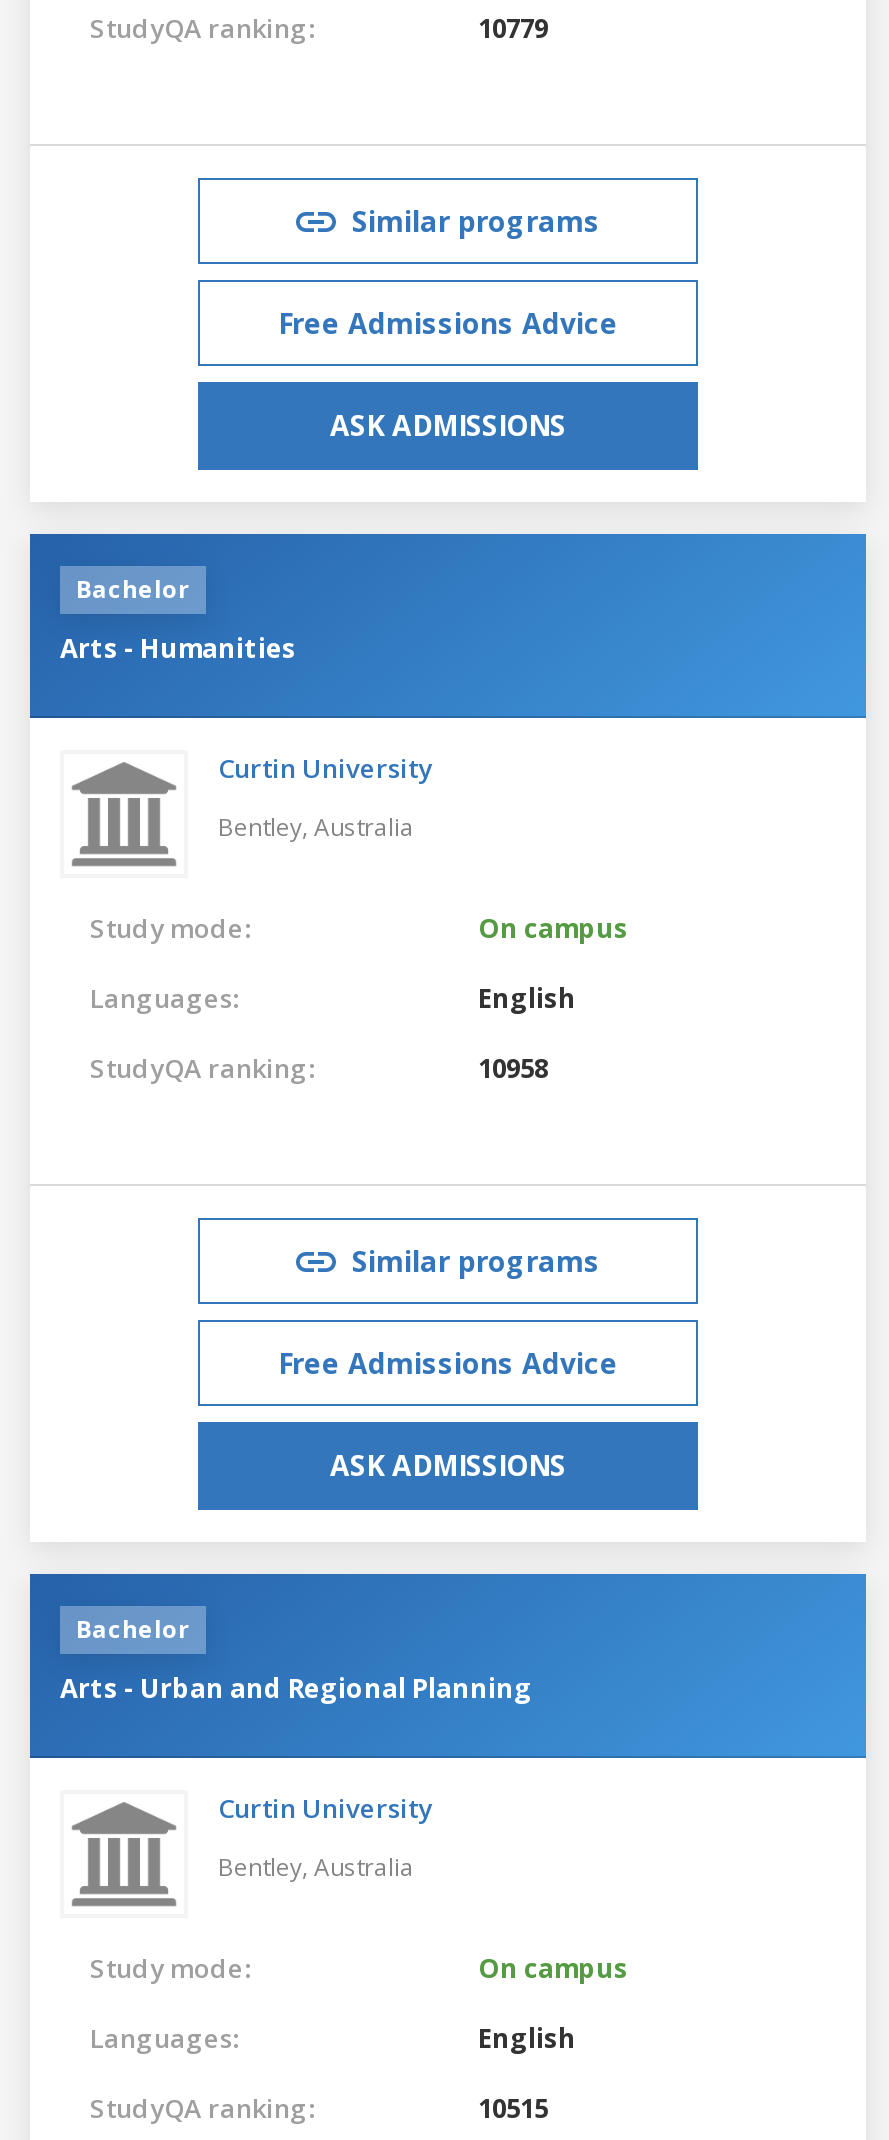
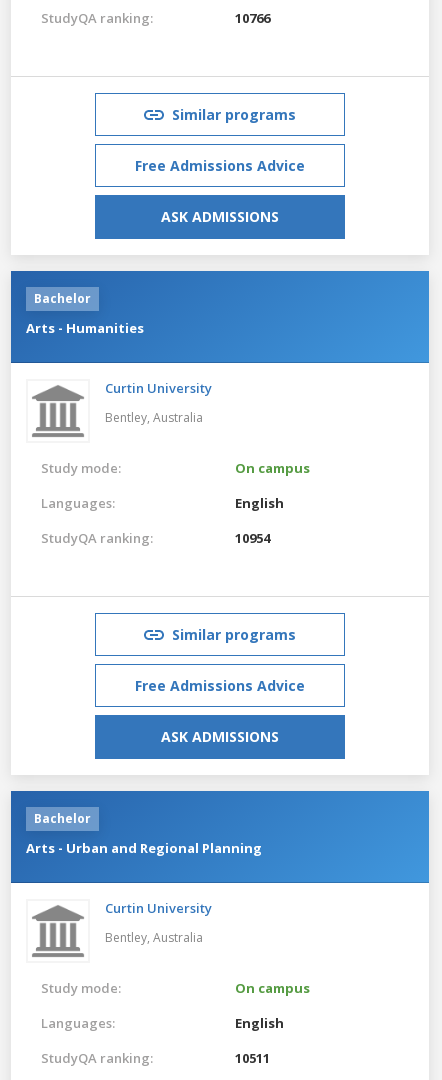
[478,10,548,46] 10779 -> [235,9,270,27] 10766
[478,1050,548,1086] 10958 -> [235,529,270,547] 10954
[478,2090,548,2126] 10515 -> [235,1049,270,1067] 10511

